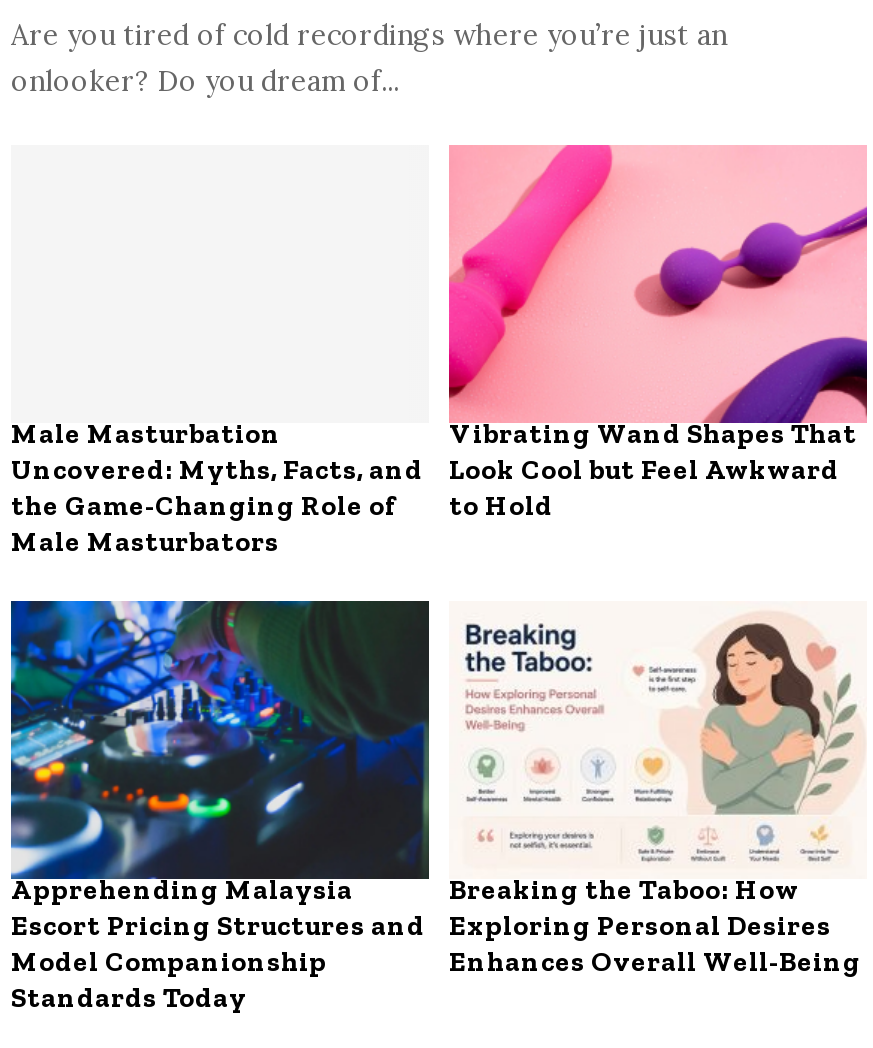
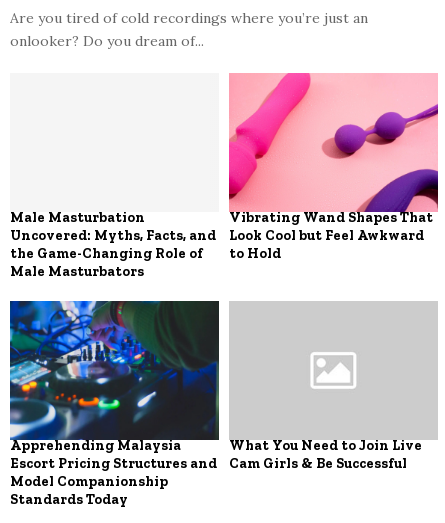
[451,603,865,859] [image] -> none
[449,874,861,980] Breaking the Taboo: How | Exploring Personal Desires | Enhances Overall Well-Being -> [229,437,422,472] What You Need to Join Live | Cam Girls & Be Successful

